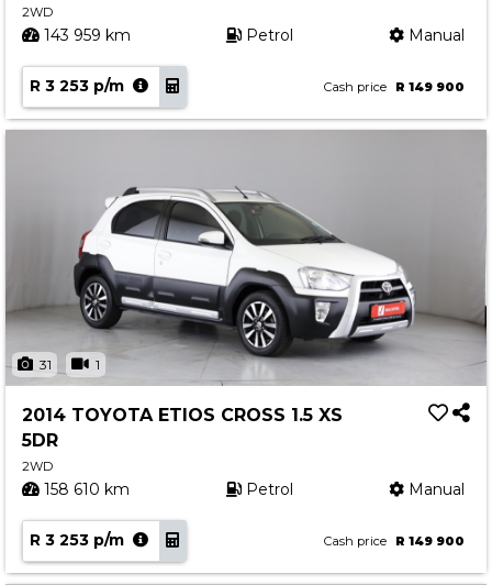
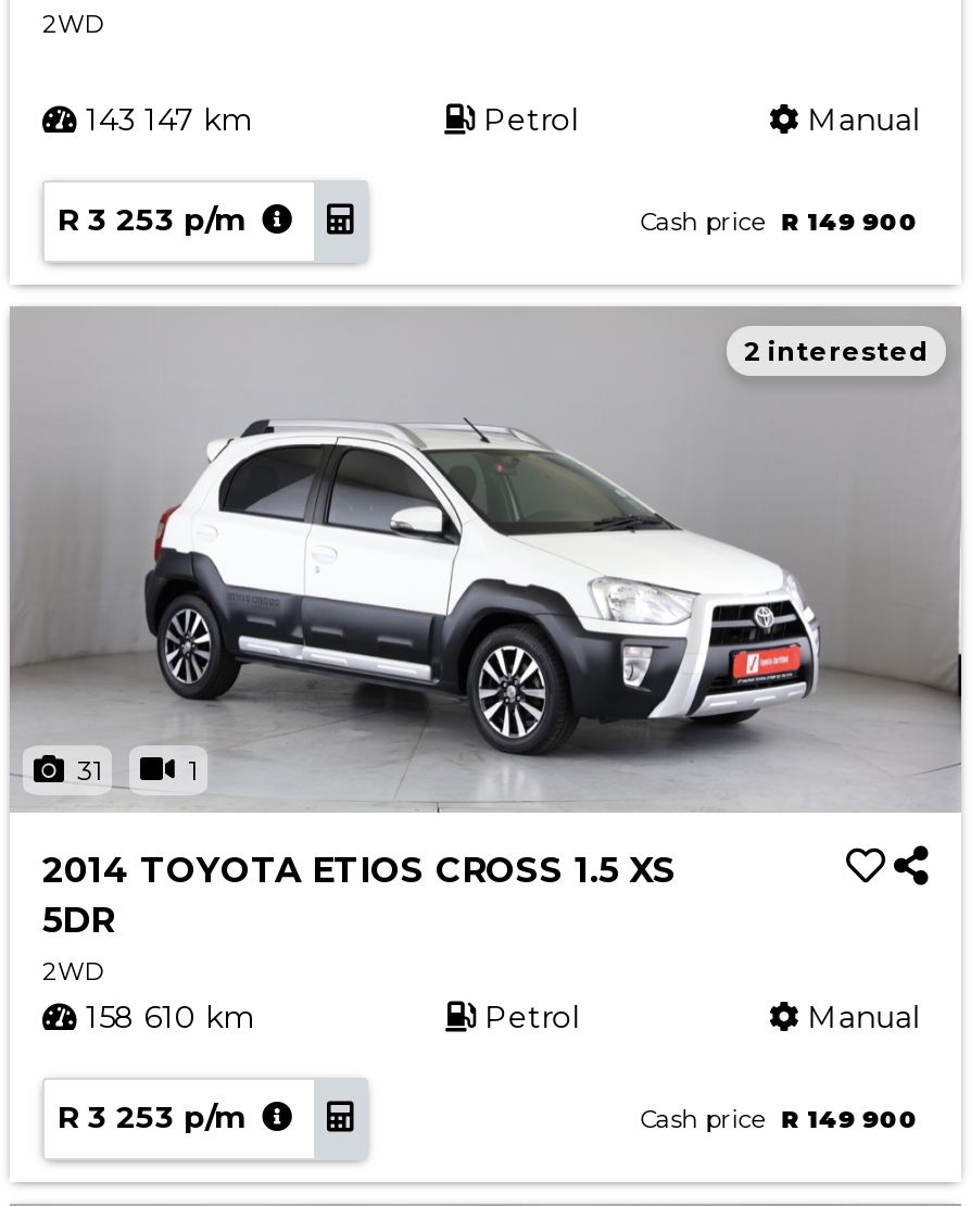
[40,25,131,45] 143 959 km -> [77,100,253,139] 143 147 km
none -> [744,335,929,367] 2 interested

